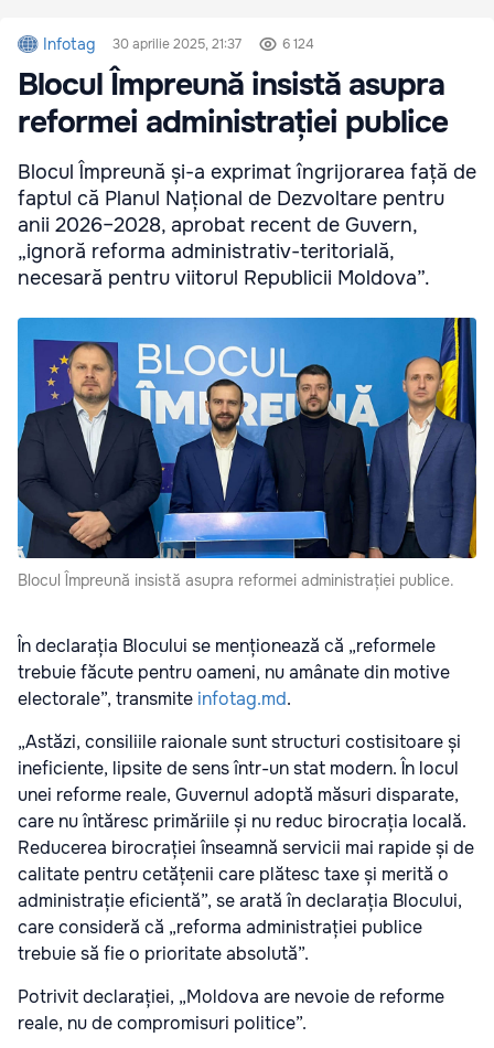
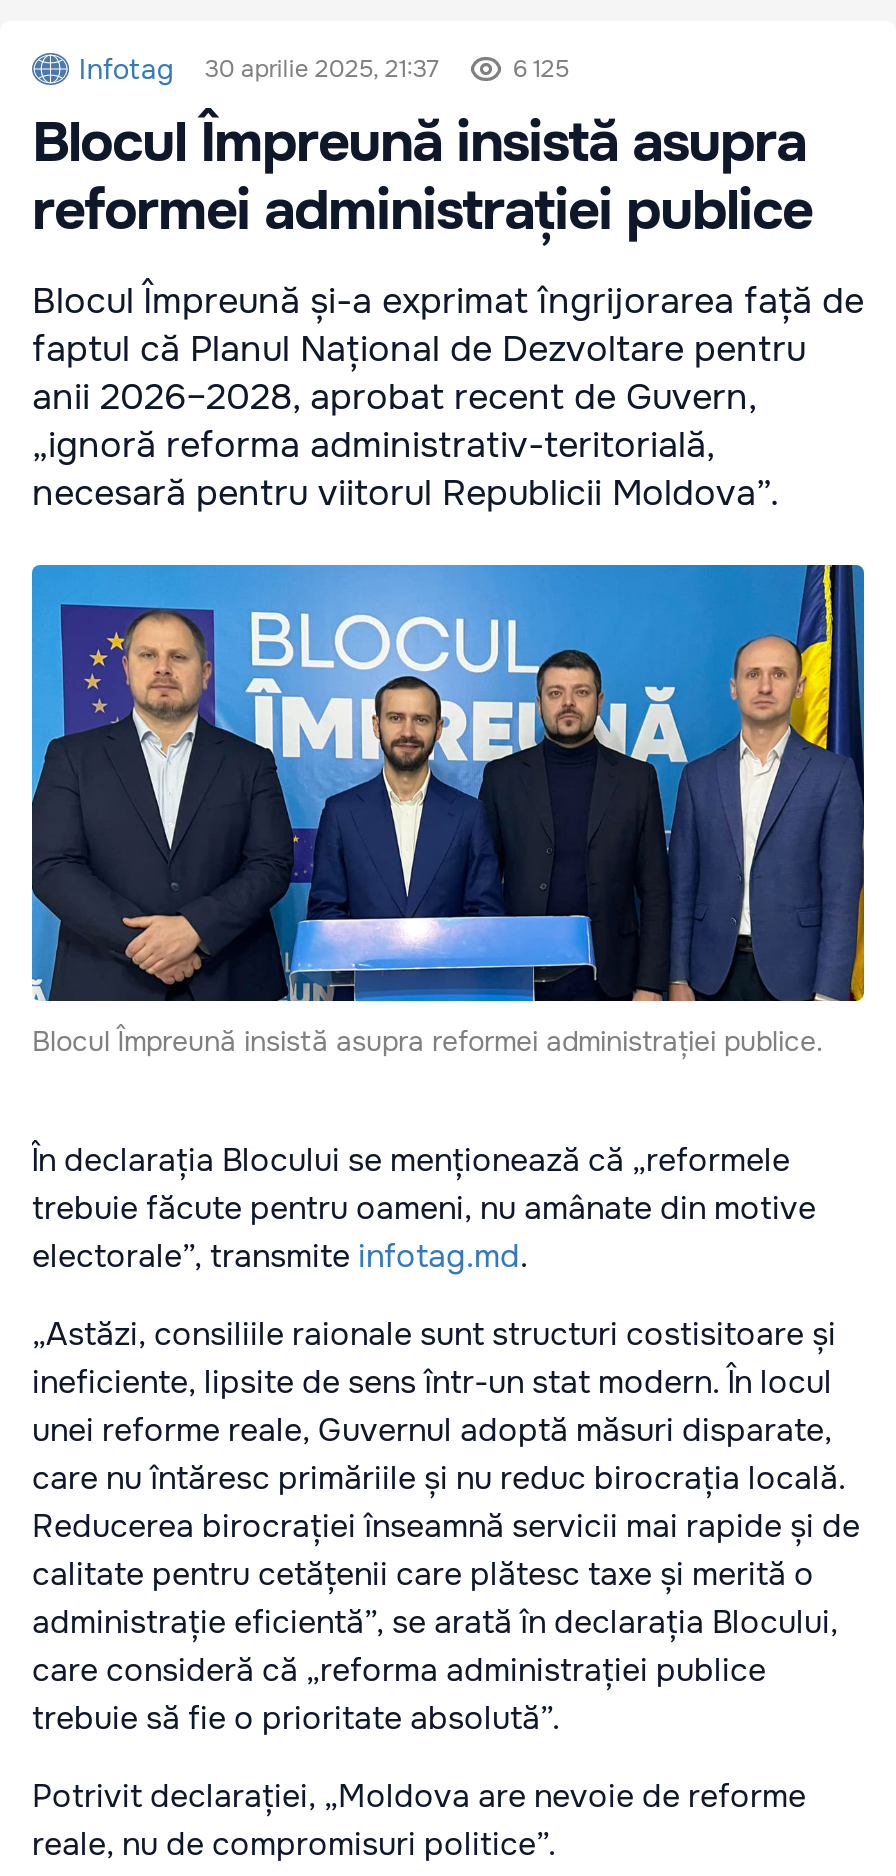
[283,35,315,52] 6 124 -> [513,52,569,84] 6 125

